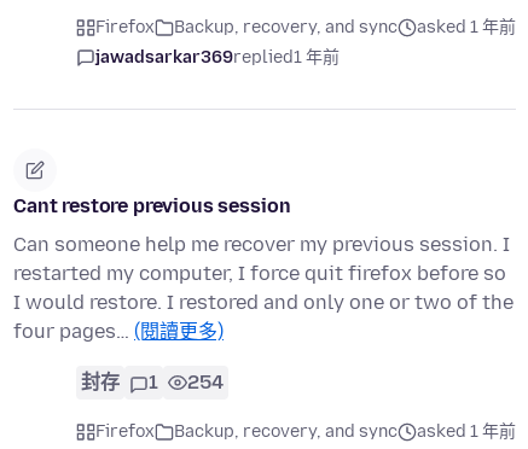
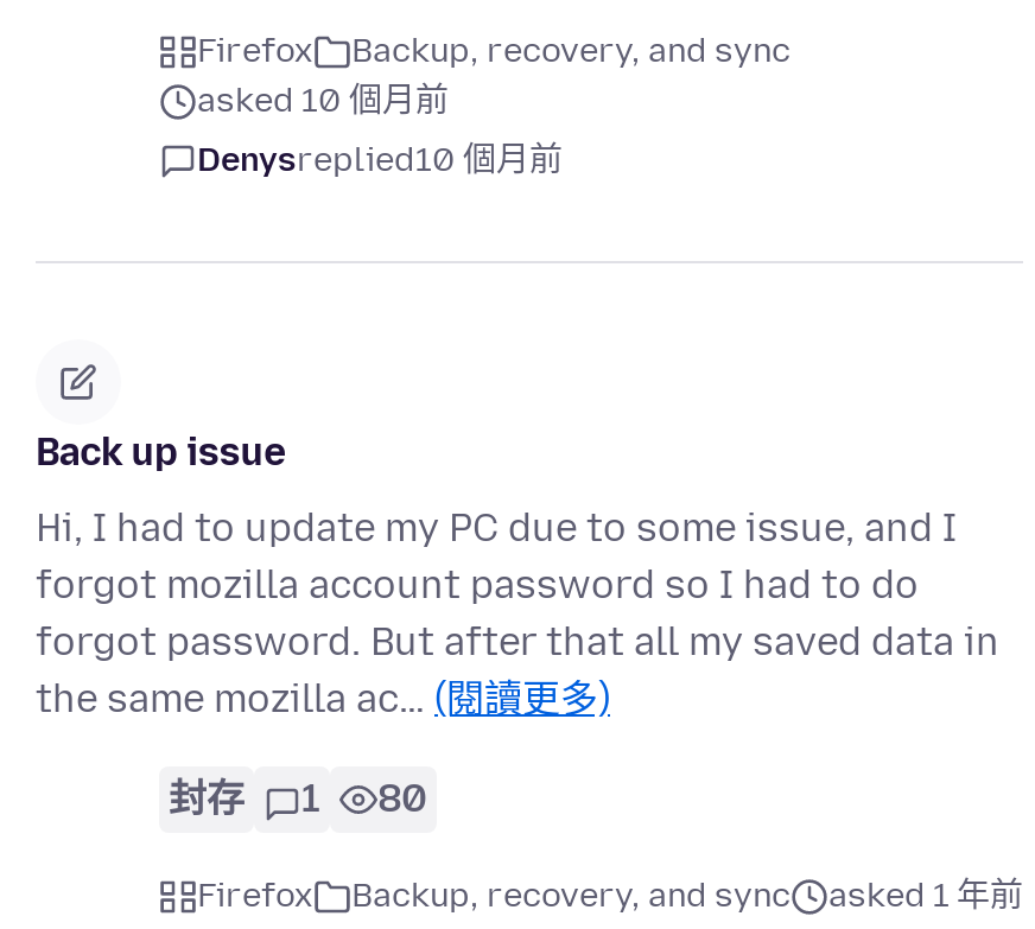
[417,18,516,38] asked 1 年前 -> [197,82,449,122] asked 10 個月前
[95,48,340,68] jawadsarkar369replied1 年前 -> [197,141,563,182] Denysreplied10 個月前
[13,195,290,218] Cant restore previous session -> [36,431,285,476] Back up issue
[13,234,514,343] Can someone help me recover my previous session. I | restarted my computer, I force quit firefox before so | I would restore. I restored and only one or two of the | four pages… (閱讀更多) -> [36,507,999,723] Hi, I had to update my PC due to some issue, and I | forgot mozilla account password so I had to do | forgot password. But after that all my saved data in | the same mozilla ac… (閱讀更多)
[81,371,224,394] 封存 1 254 -> [169,777,427,822] 封存 1 80

